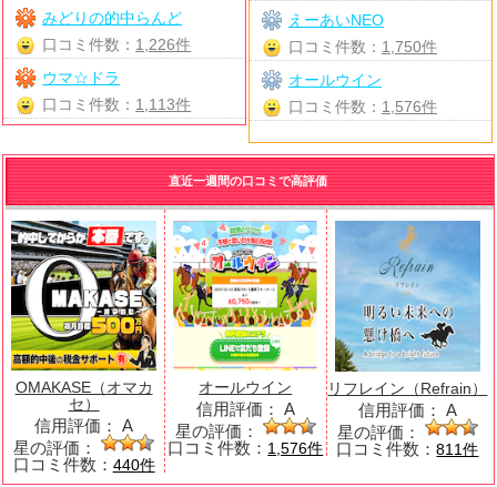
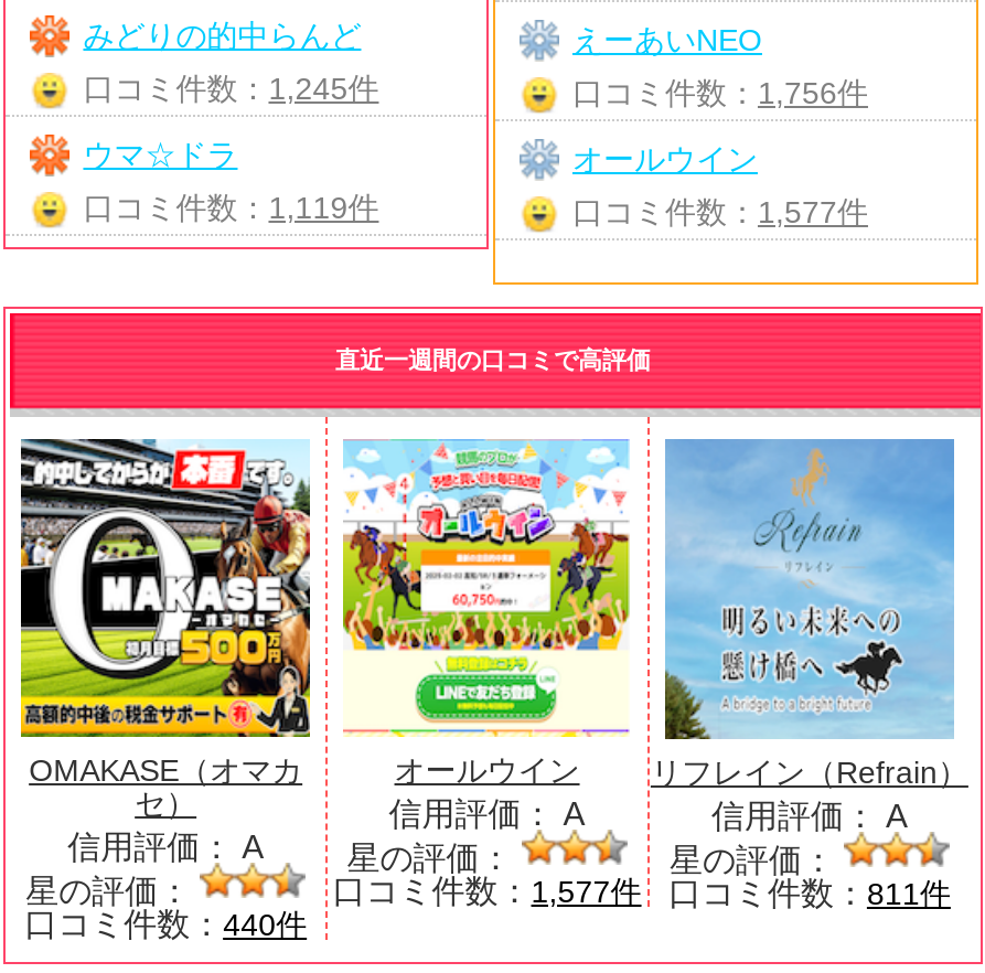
[42,35,191,53] 口コミ件数：1,226件 -> [83,71,379,106] 口コミ件数：1,245件
[288,38,437,55] 口コミ件数：1,750件 -> [572,75,868,110] 口コミ件数：1,756件
[42,95,191,113] 口コミ件数：1,113件 -> [83,190,379,225] 口コミ件数：1,119件
[288,98,437,115] 口コミ件数：1,576件 -> [572,194,868,229] 口コミ件数：1,577件
[168,438,323,457] 口コミ件数：1,576件 -> [333,872,642,909] 口コミ件数：1,577件

